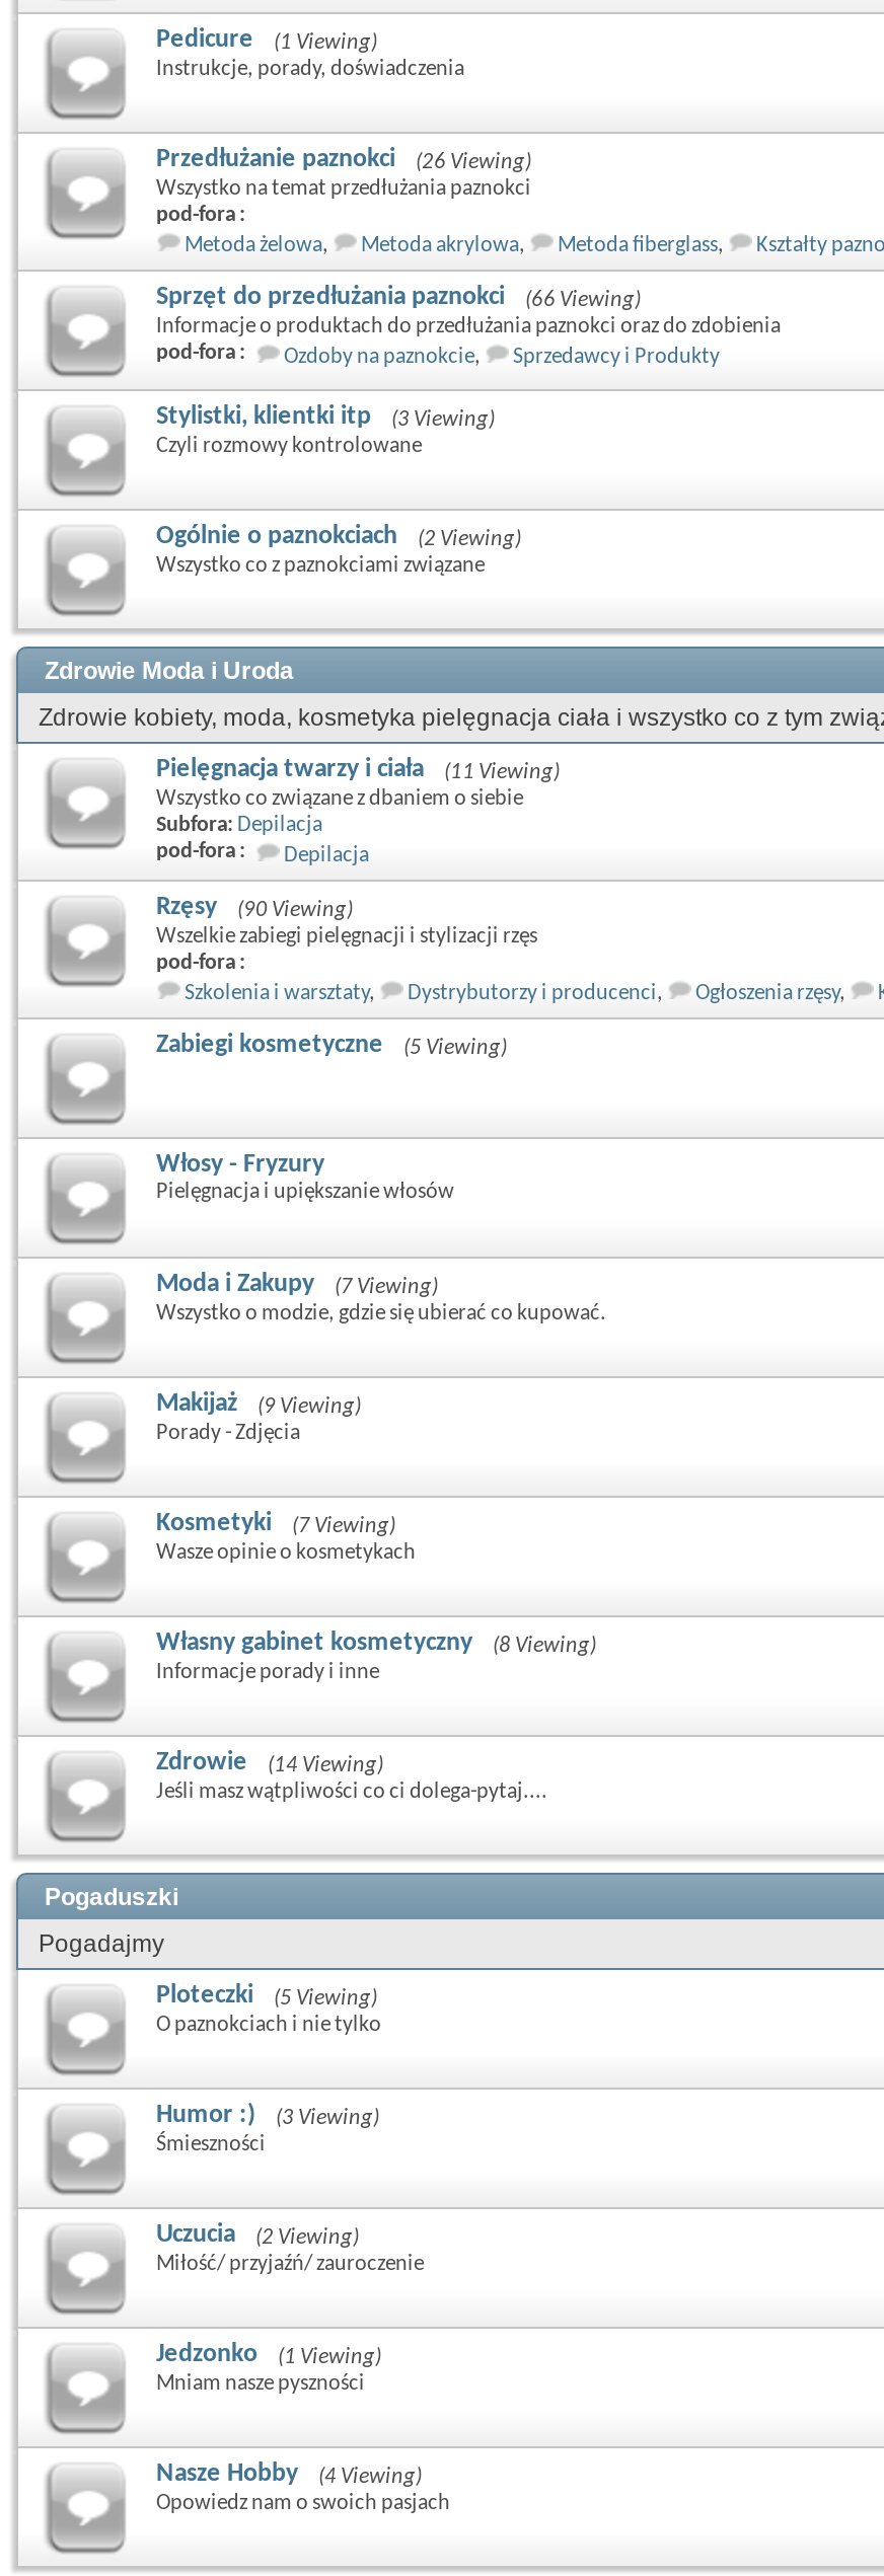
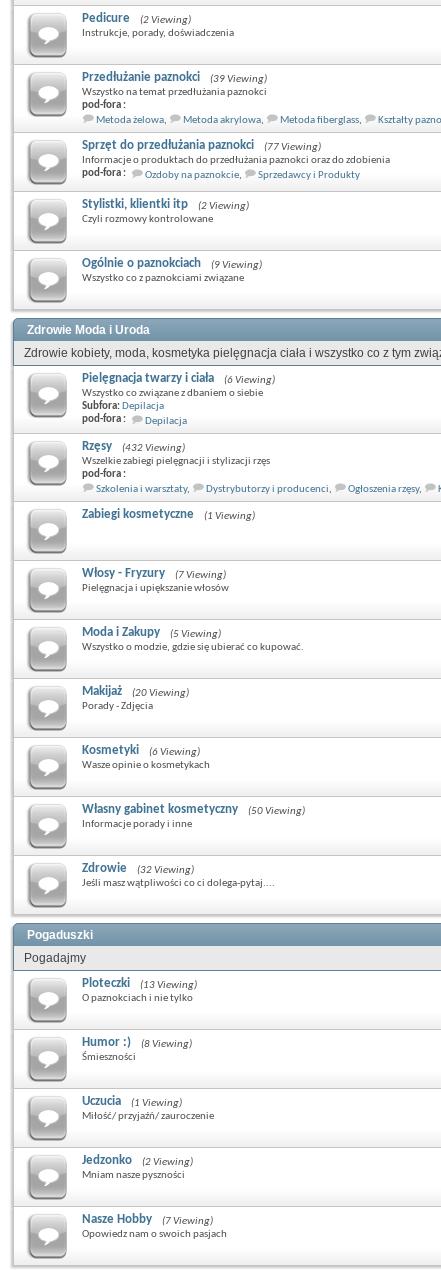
[156,26,377,55] Pedicure (1 Viewing) -> [82,12,191,26] Pedicure (2 Viewing)
[156,146,531,174] Przedłużanie paznokci (26 Viewing) -> [82,71,267,85] Przedłużanie paznokci (39 Viewing)
[156,284,641,312] Sprzęt do przedłużania paznokci (66 Viewing) -> [82,139,321,153] Sprzęt do przedłużania paznokci (77 Viewing)
[156,403,495,432] Stylistki, klientki itp (3 Viewing) -> [82,198,249,212] Stylistki, klientki itp (2 Viewing)
[156,523,521,551] Ogólnie o paznokciach (2 Viewing) -> [82,257,262,271] Ogólnie o paznokciach (9 Viewing)
[156,756,560,784] Pielęgnacja twarzy i ciała (11 Viewing) -> [82,372,275,386] Pielęgnacja twarzy i ciała (6 Viewing)
[156,894,353,922] Rzęsy (90 Viewing) -> [82,440,185,454] Rzęsy (432 Viewing)
[156,1032,507,1060] Zabiegi kosmetyczne (5 Viewing) -> [82,508,255,522] Zabiegi kosmetyczne (1 Viewing)
none -> [175,570,226,581] (7 Viewing)
[156,1271,438,1299] Moda i Zakupy (7 Viewing) -> [82,626,221,640] Moda i Zakupy (5 Viewing)
[156,1390,361,1419] Makijaż (9 Viewing) -> [82,685,189,699] Makijaż (20 Viewing)
[156,1510,395,1538] Kosmetyki (7 Viewing) -> [82,744,200,758] Kosmetyki (6 Viewing)
[156,1630,596,1658] Własny gabinet kosmetyczny (8 Viewing) -> [82,803,305,817] Własny gabinet kosmetyczny (50 Viewing)
[156,1749,383,1777] Zdrowie (14 Viewing) -> [82,862,194,876] Zdrowie (32 Viewing)
[156,1982,377,2011] Ploteczki (5 Viewing) -> [82,977,197,991] Ploteczki (13 Viewing)
[156,2102,379,2130] Humor :) (3 Viewing) -> [82,1036,192,1050] Humor :) (8 Viewing)
[156,2221,359,2250] Uczucia (2 Viewing) -> [82,1095,182,1109] Uczucia (1 Viewing)
[156,2341,381,2369] Jedzonko (1 Viewing) -> [82,1154,193,1168] Jedzonko (2 Viewing)
[156,2460,422,2489] Nasze Hobby (4 Viewing) -> [82,1213,213,1227] Nasze Hobby (7 Viewing)

